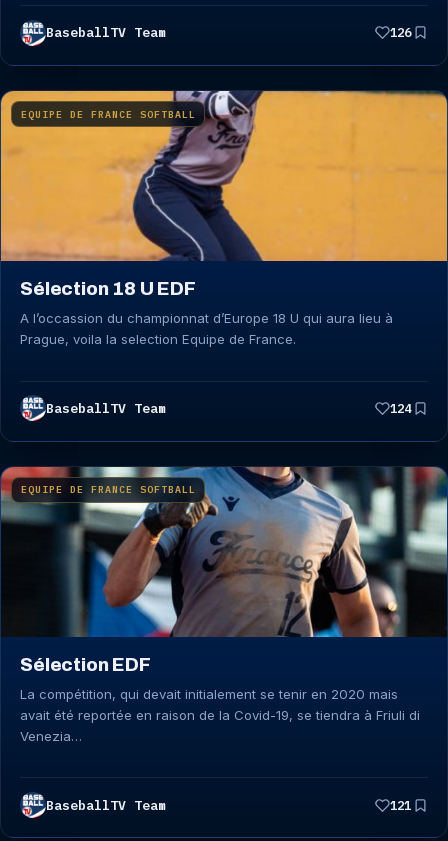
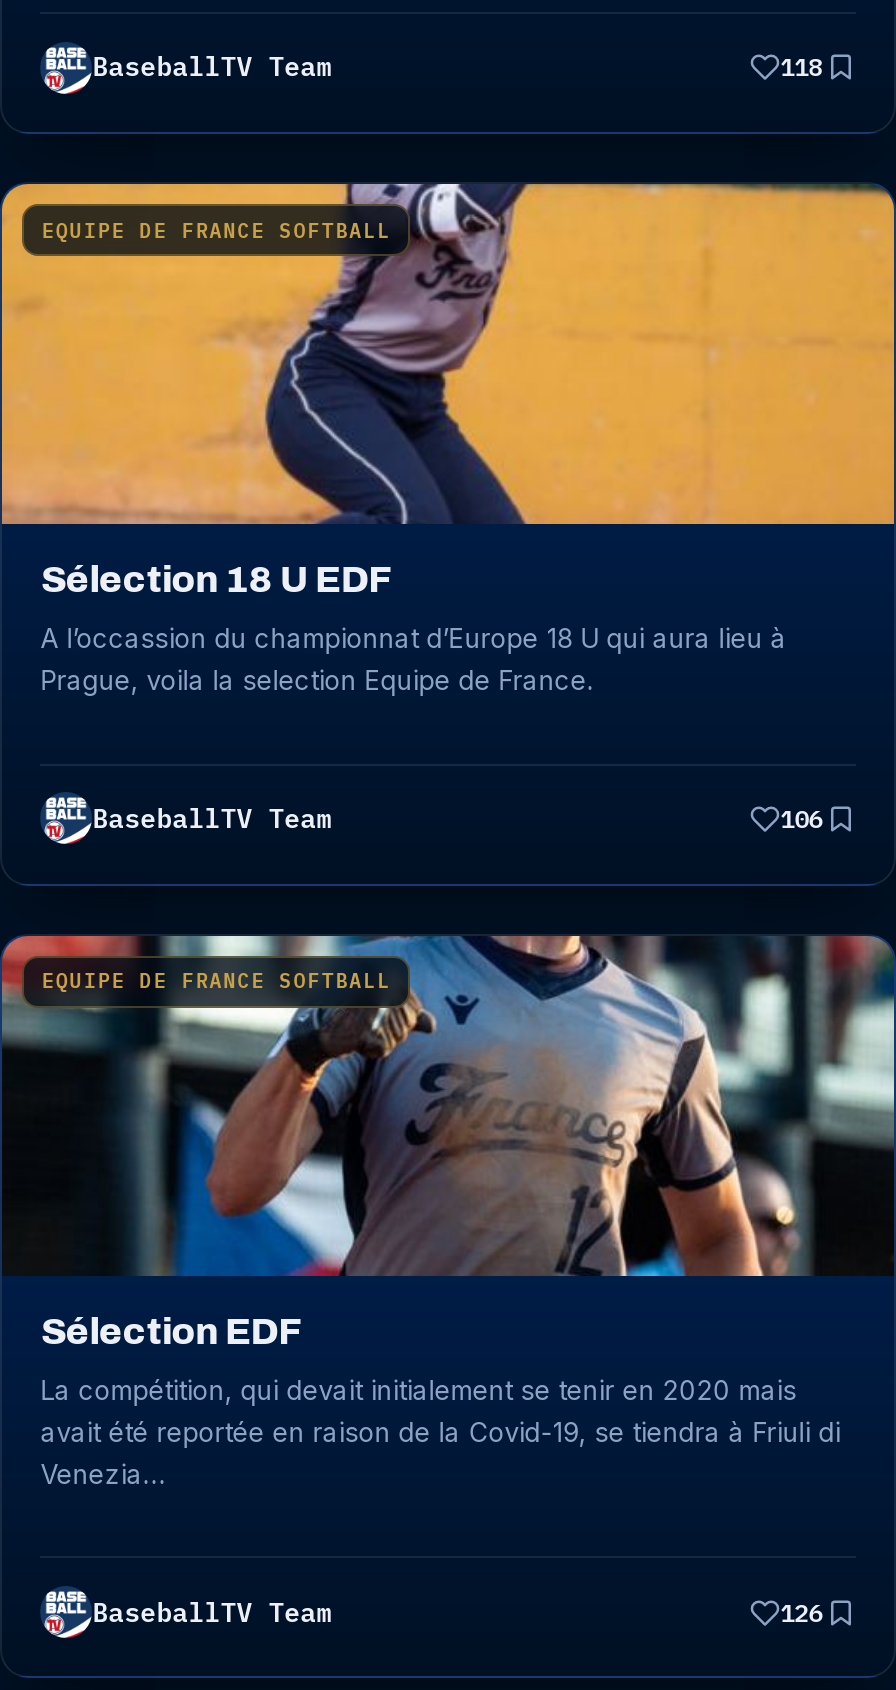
[390,24,411,40] 126 -> [780,50,822,82] 118
[390,400,411,416] 124 -> [780,802,822,834] 106
[390,797,411,813] 121 -> [780,1595,822,1627] 126

